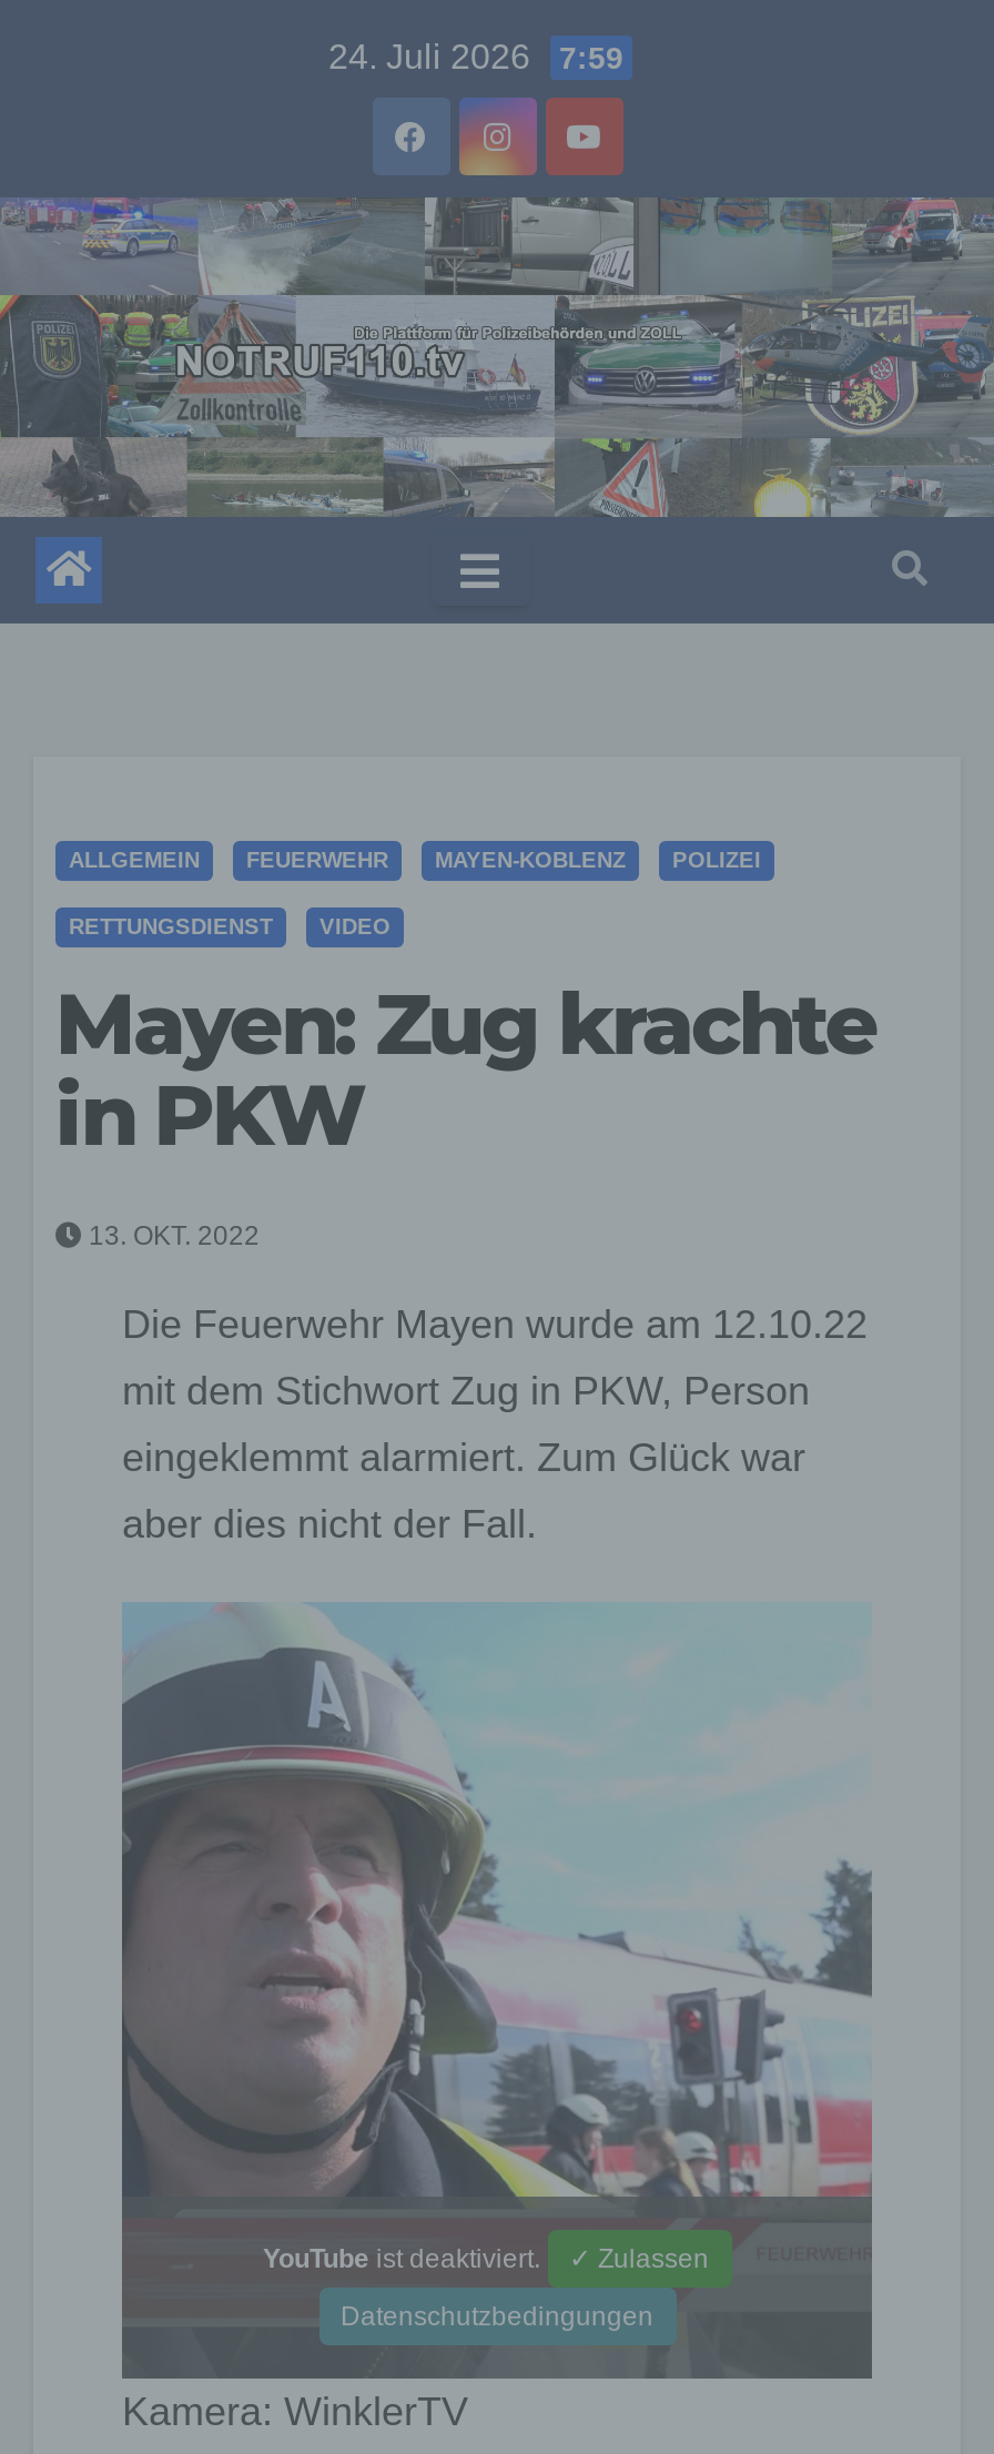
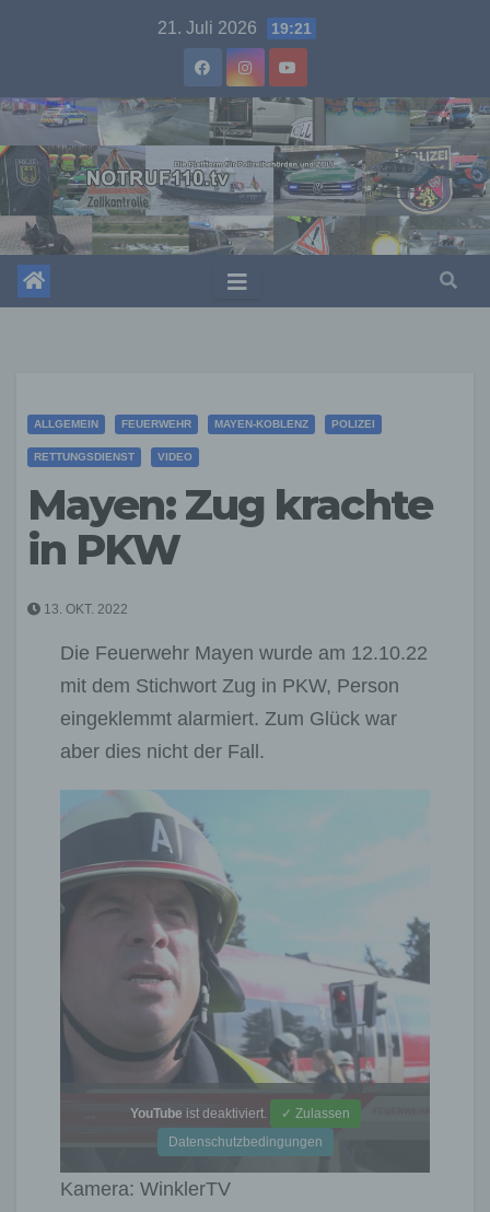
[328,38,623,75] 24. Juli 2026 7:59 -> [157,19,312,37] 21. Juli 2026 19:21

